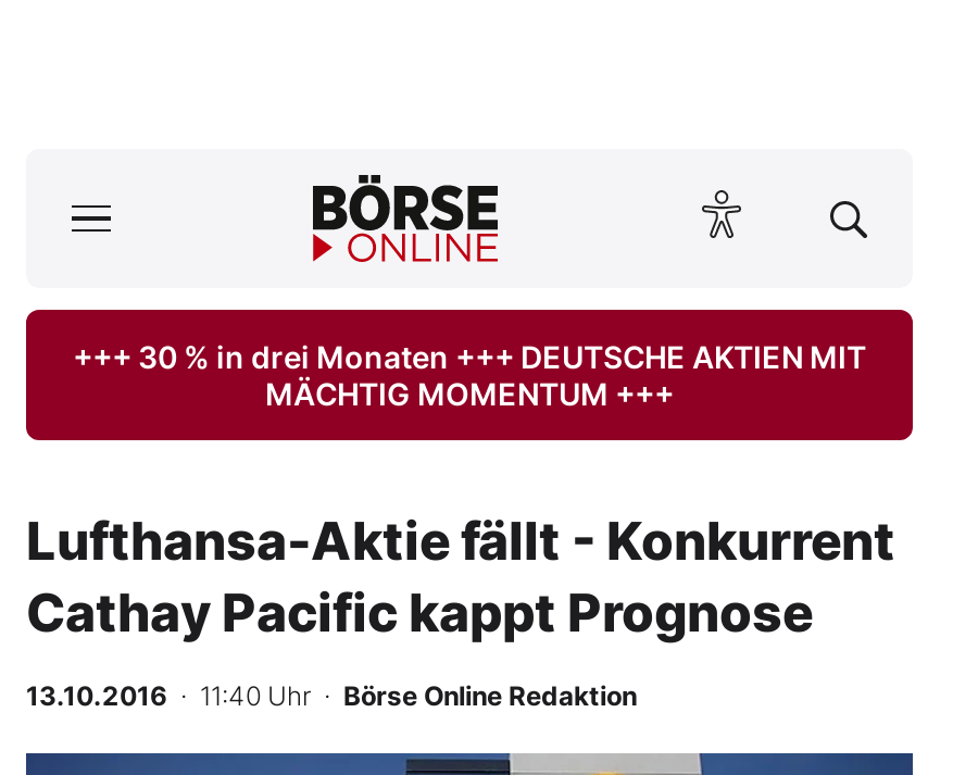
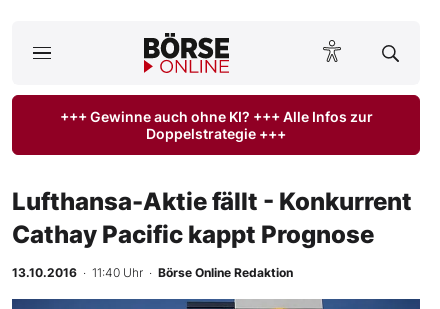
[73,338,866,412] +++ 30 % in drei Monaten +++ DEUTSCHE AKTIEN MIT | MÄCHTIG MOMENTUM +++ -> [59,108,372,142] +++ Gewinne auch ohne KI? +++ Alle Infos zur | Doppelstrategie +++

